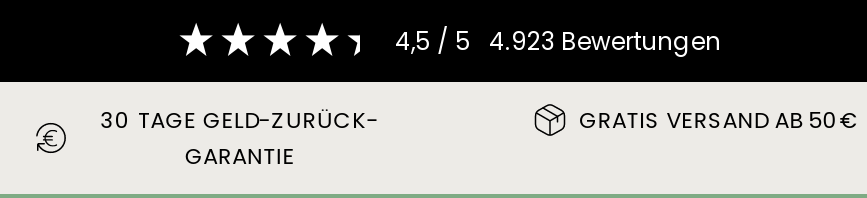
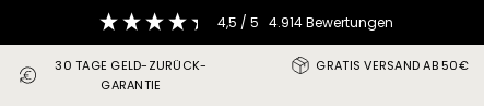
[395,23,721,57] 4,5 / 5 4.923 Bewertungen -> [217,13,393,31] 4,5 / 5 4.914 Bewertungen

